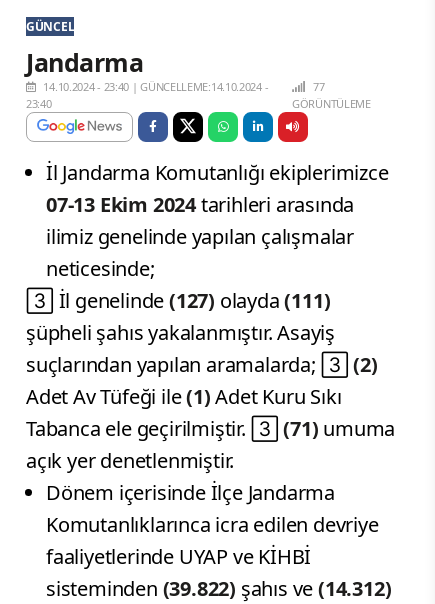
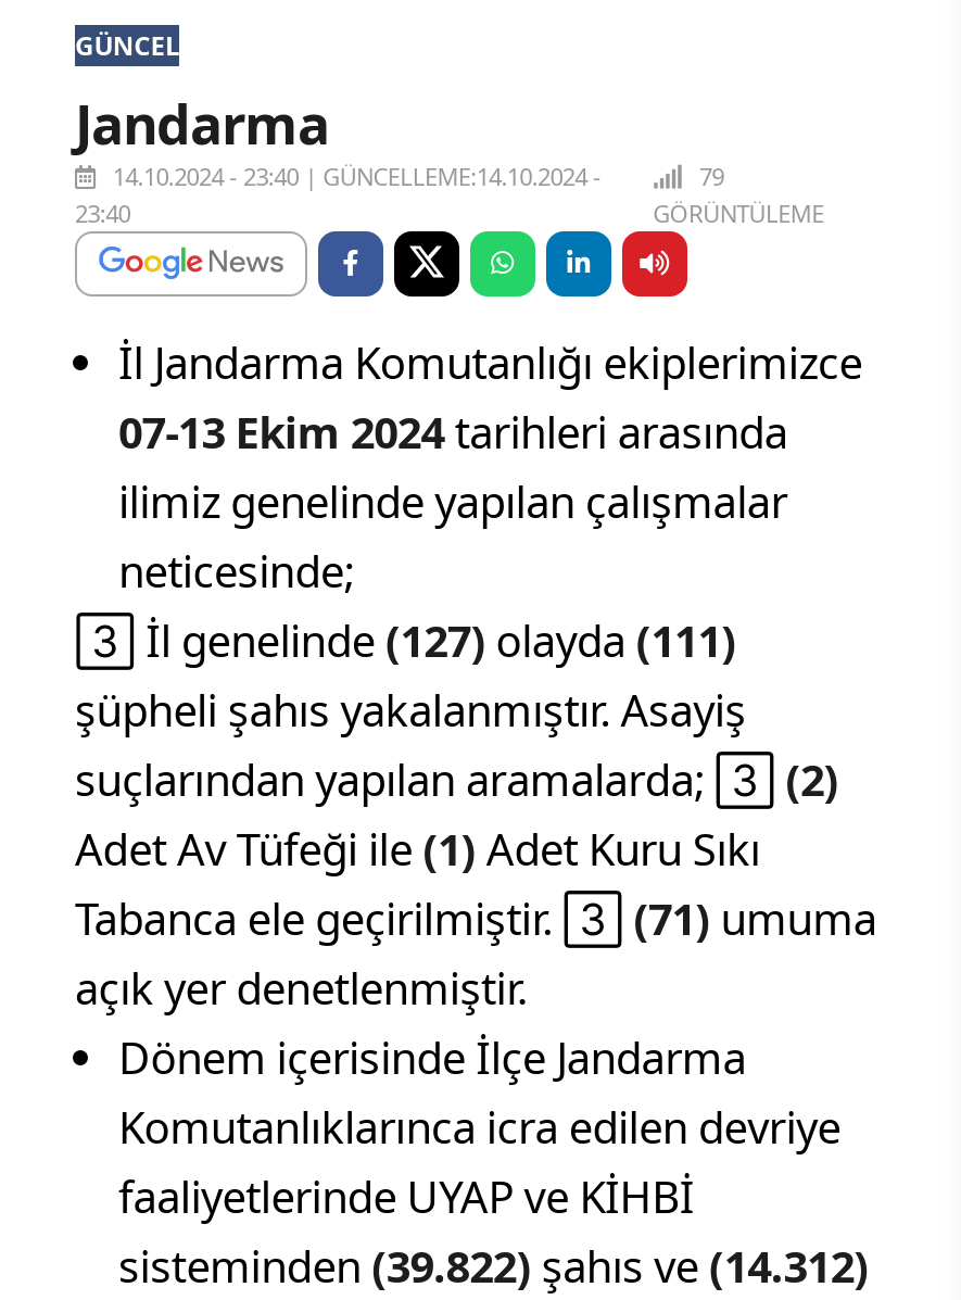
[311,79,325,94] 77 -> [693,159,724,191] 79

